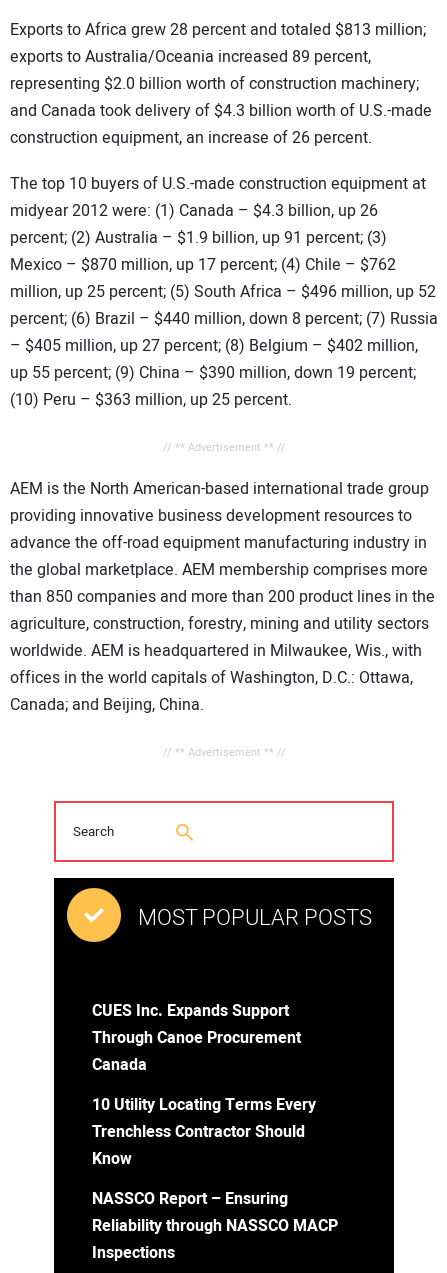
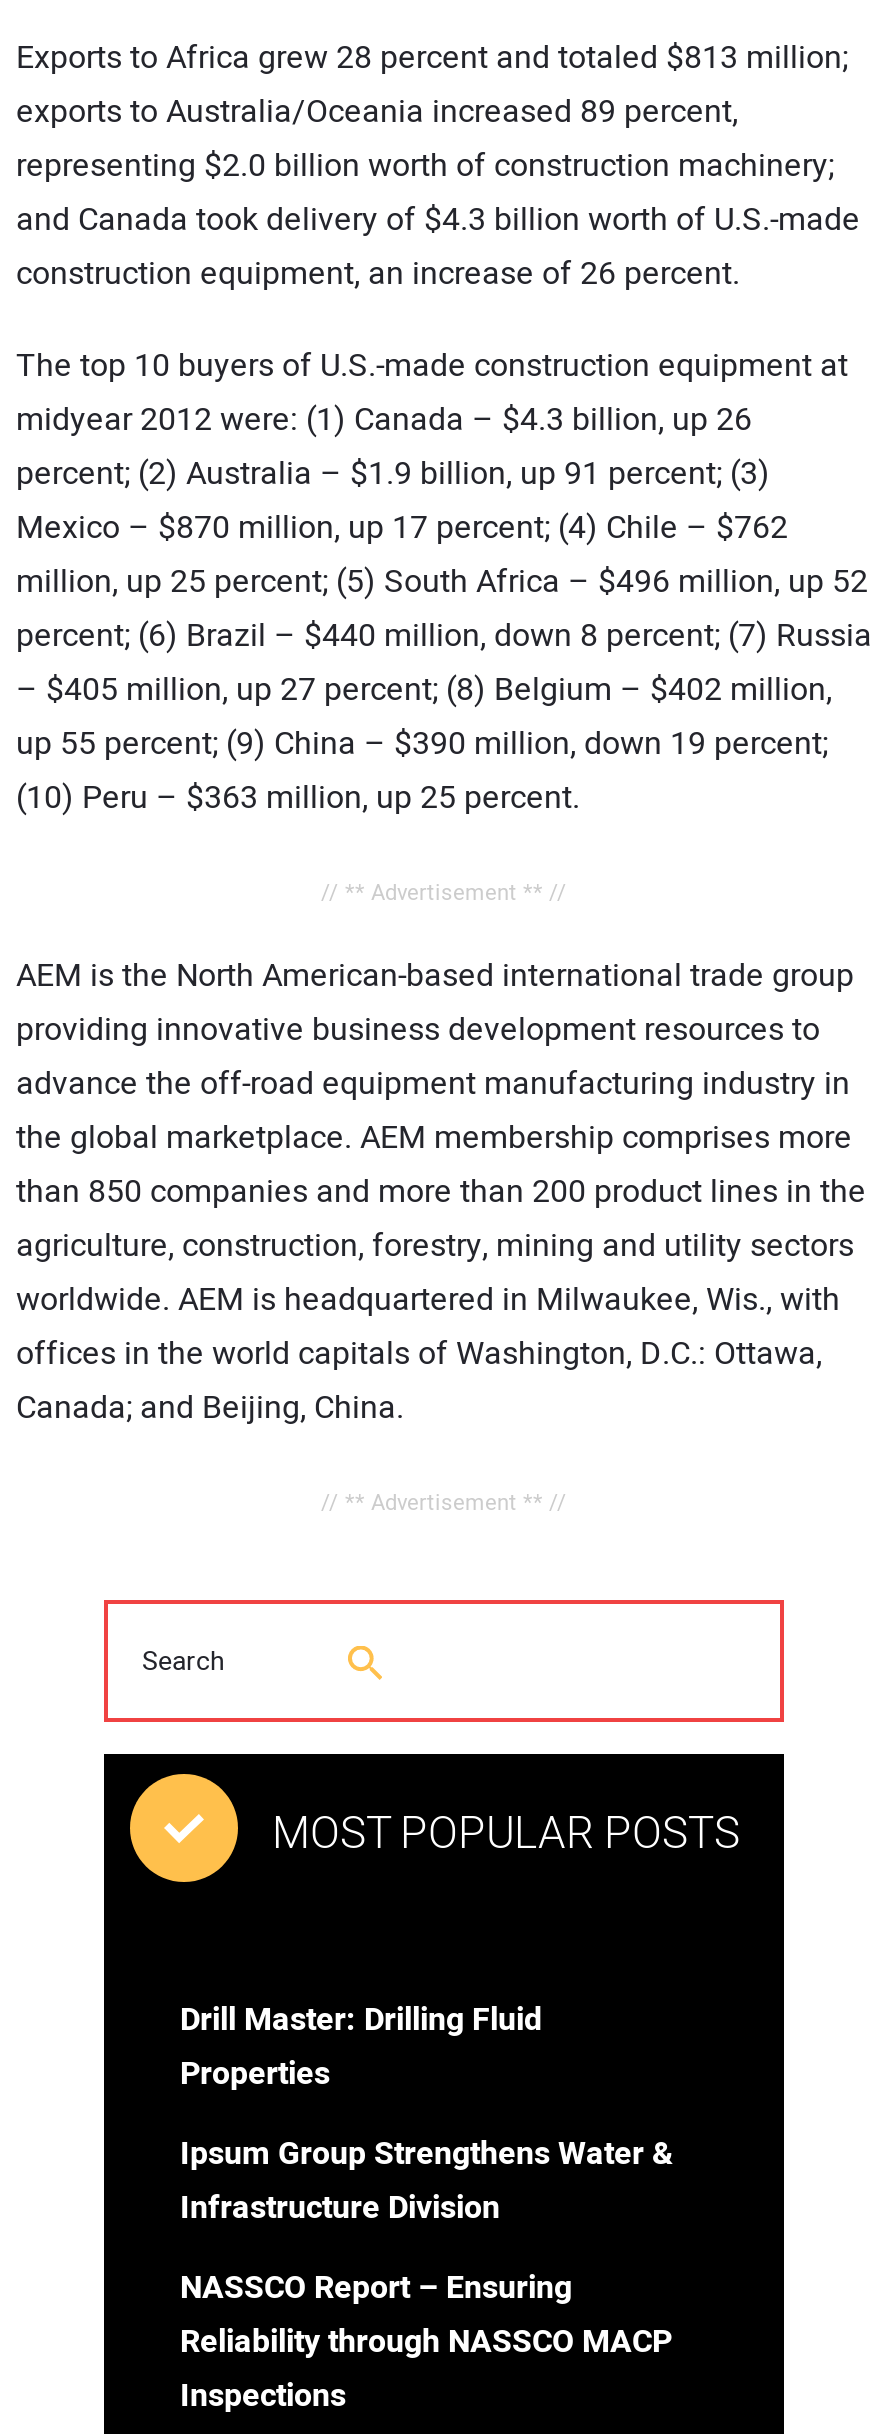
[92,999,301,1077] CUES Inc. Expands Support | Through Canoe Procurement | Canada -> [180,1996,542,2098] Drill Master: Drilling Fluid | Properties
[92,1093,316,1171] 10 Utility Locating Terms Every | Trenchless Contractor Should | Know -> [180,2130,674,2232] Ipsum Group Strengthens Water & | Infrastructure Division

